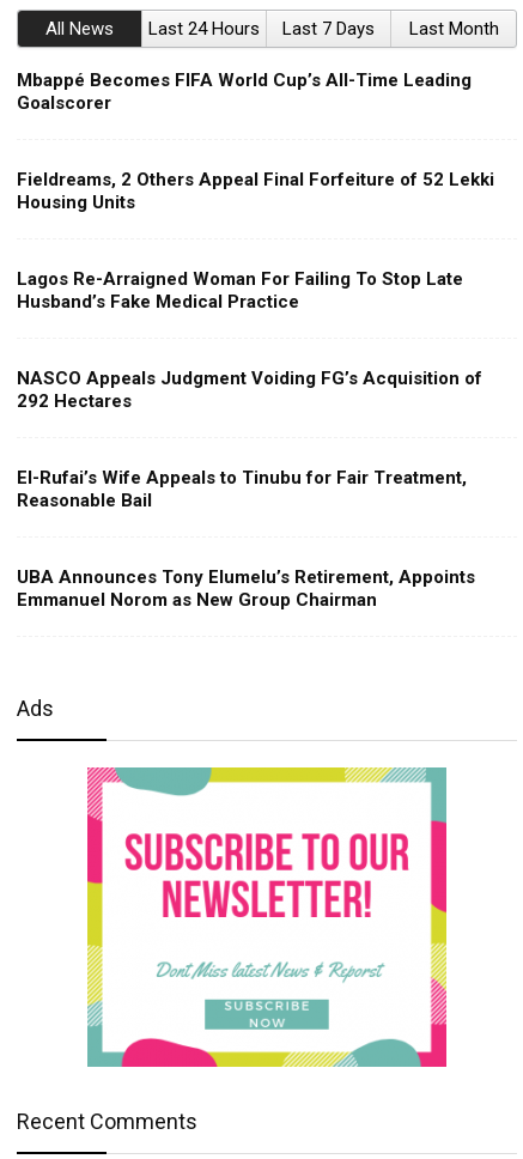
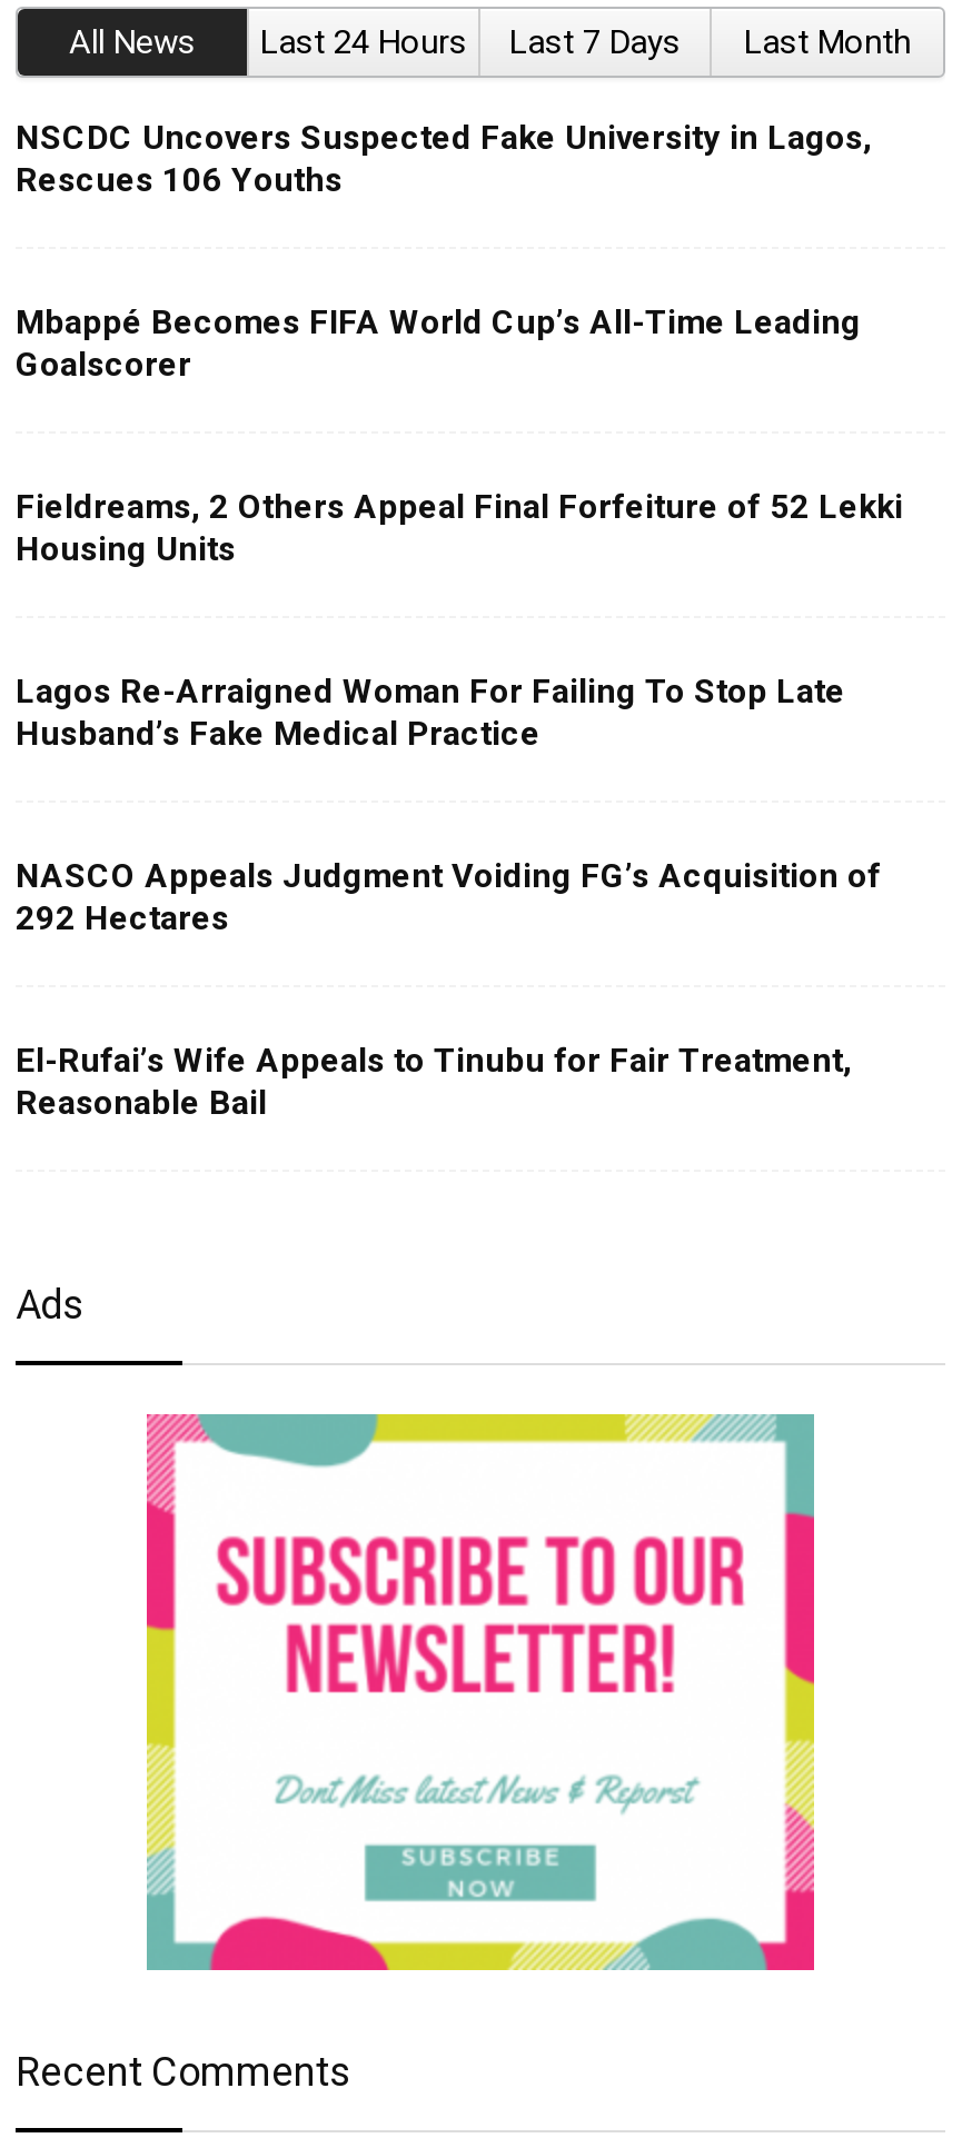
none -> [16,117,872,199] NSCDC Uncovers Suspected Fake University in Lagos, | Rescues 106 Youths
moved [17,69,494,511] -> [16,302,903,1122]: Mbappé Becomes FIFA World Cup’s All-Time Leading | Goalscorer | Fieldreams, 2 Others Appeal Final Forfeiture of 52 Lekki | ... | El-Rufai’s Wife Appeals to Tinubu for Fair Treatment, | Reasonable Bail
[17,566,475,610] UBA Announces Tony Elumelu’s Retirement, Appoints | Emmanuel Norom as New Group Chairman -> none

